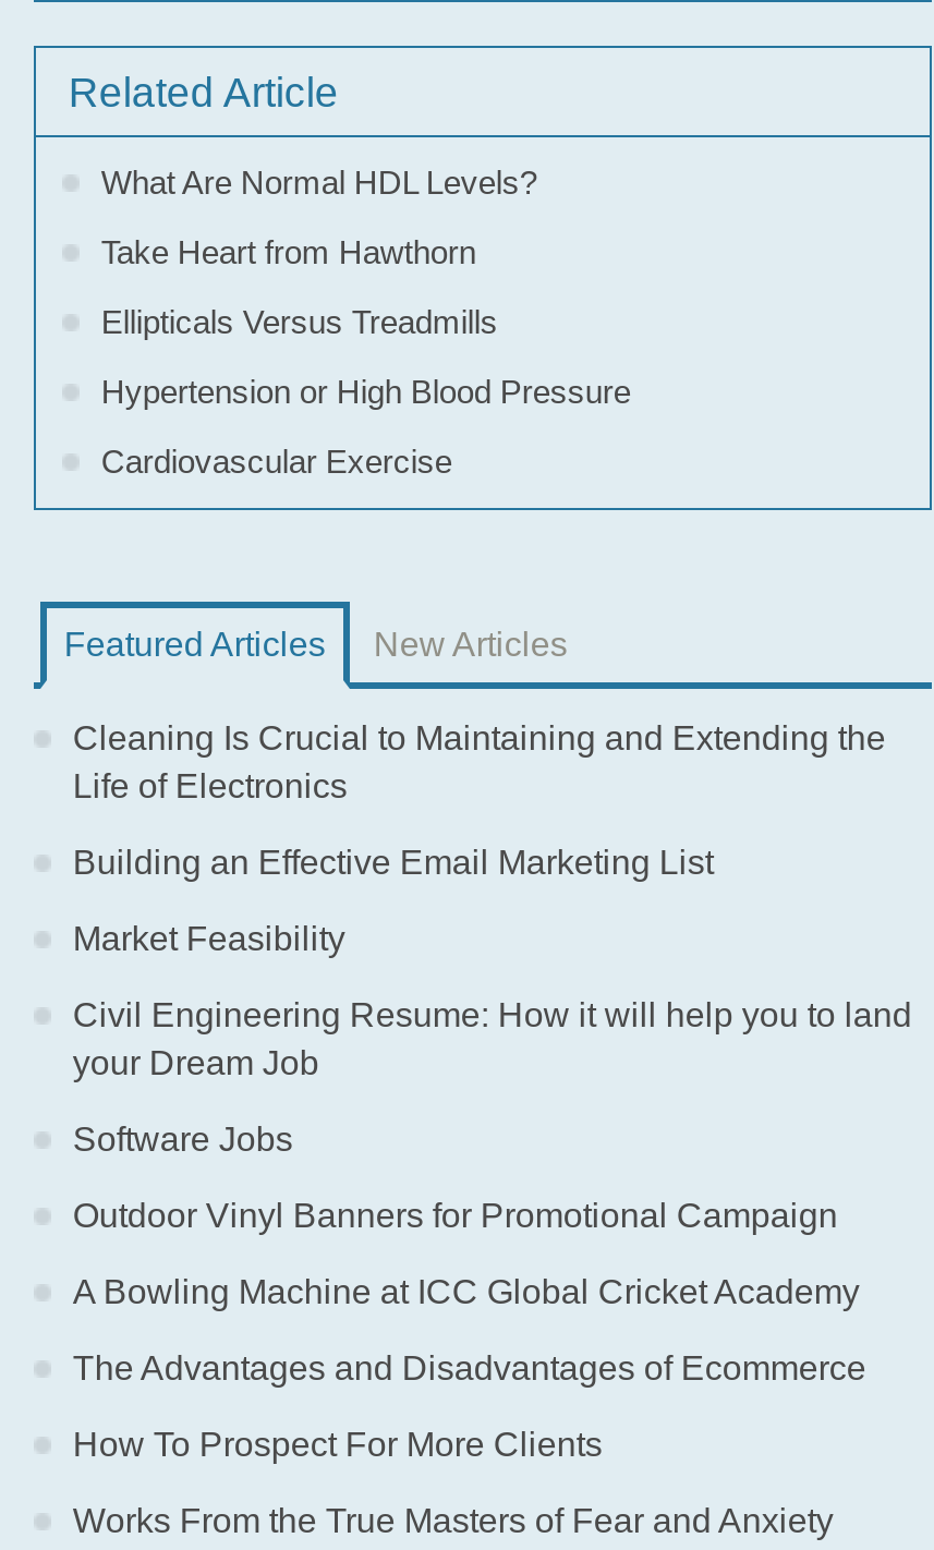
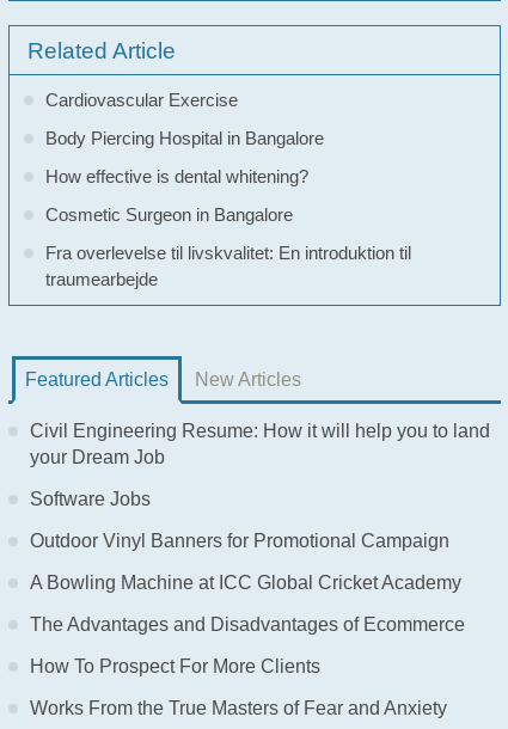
[101,164,631,410] What Are Normal HDL Levels? | Take Heart from Hawthorn | Ellipticals Versus Treadmills | Hypertension or High Blood Pressure -> none
moved [101,443,452,480] -> [45,90,238,110]: Cardiovascular Exercise
none -> [45,128,411,289] Body Piercing Hospital in Bangalore | How effective is dental whitening? | Cosmetic Surgeon in Bangalore | Fra overlevelse til livskvalitet: En introduktion til | traumearbejde
moved [64,626,568,663] -> [25,369,301,390]: Featured Articles | New Articles
[73,719,886,957] Cleaning Is Crucial to Maintaining and Extending the | Life of Electronics | Building an Effective Email Marketing List | Market Feasibility -> none

